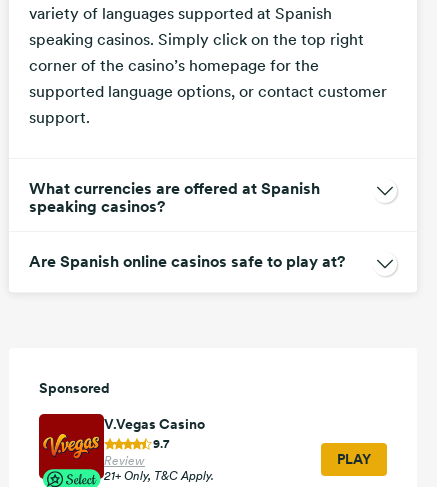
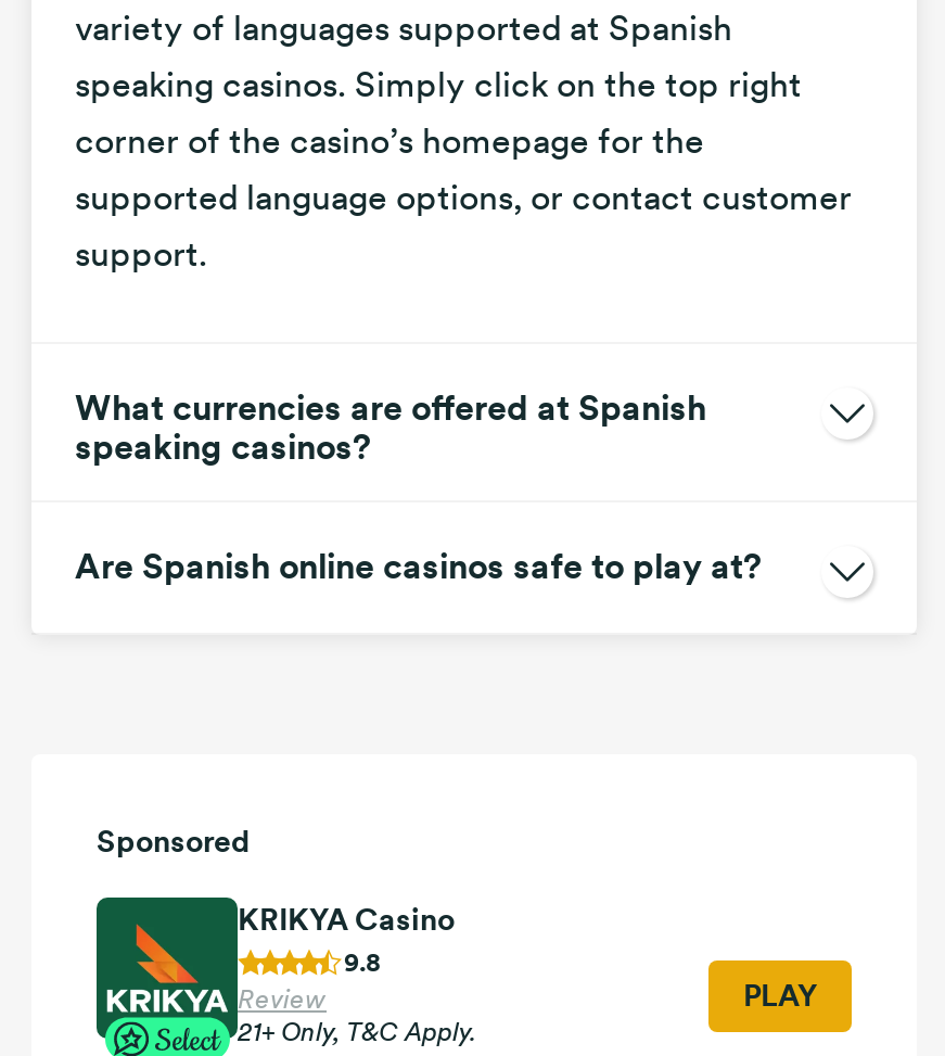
[38,413,205,479] [image] | V.Vegas Casino -> [94,895,455,1036] [image] | KRIKYA Casino
[153,436,169,451] 9.7 -> [344,945,381,978] 9.8

